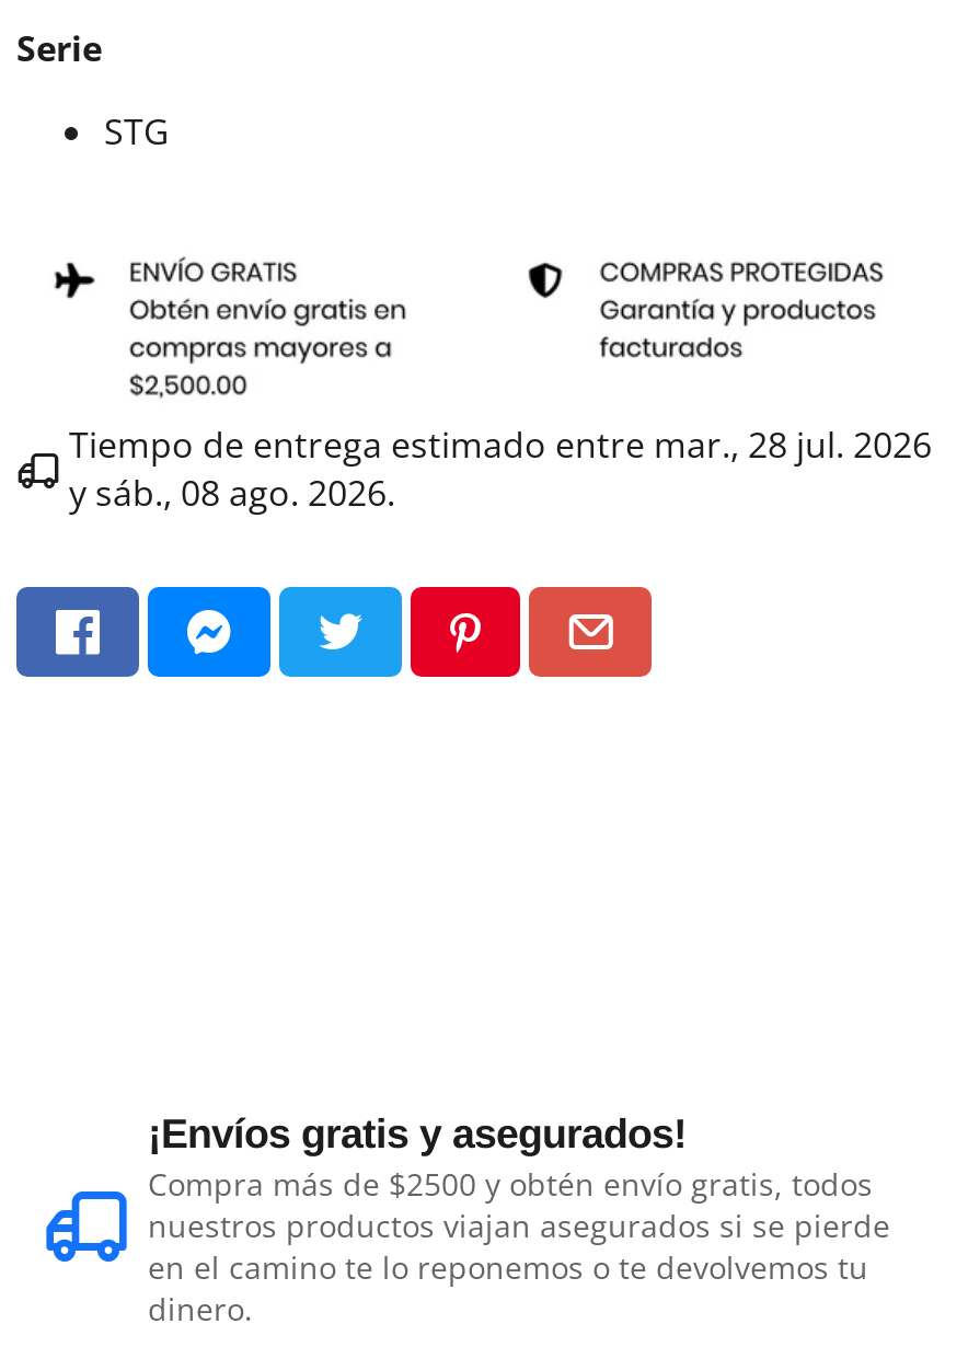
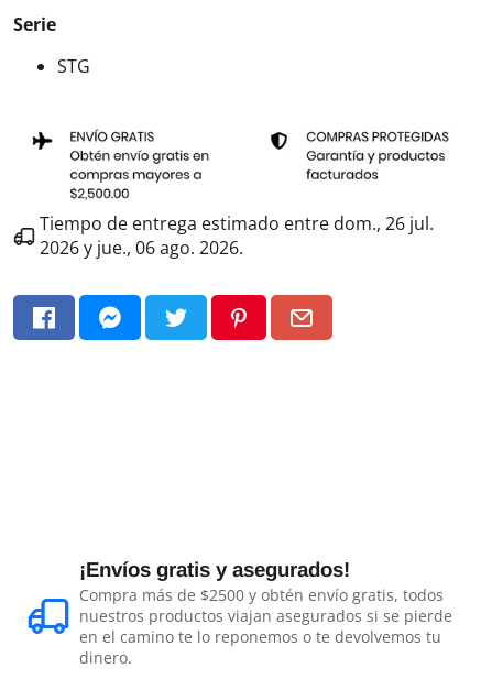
[69,421,932,518] Tiempo de entrega estimado entre mar., 28 jul. 2026 | y sáb., 08 ago. 2026. -> [40,212,434,260] Tiempo de entrega estimado entre dom., 26 jul. | 2026 y jue., 06 ago. 2026.

